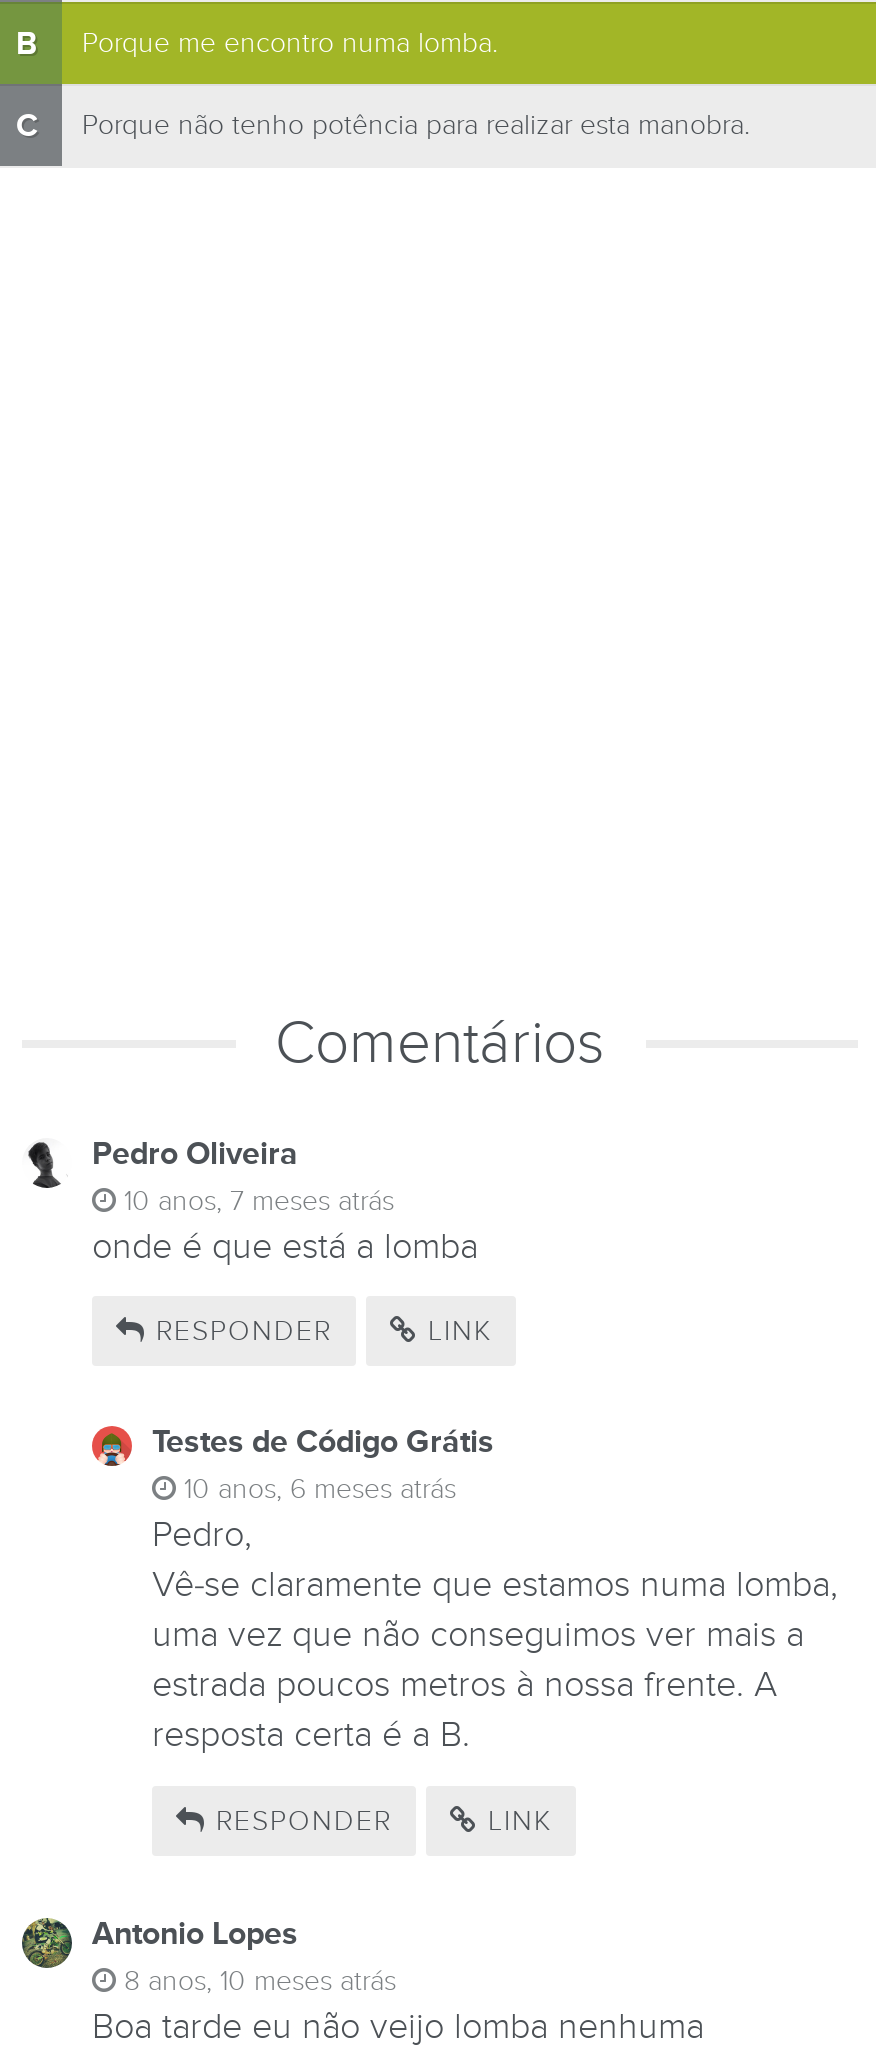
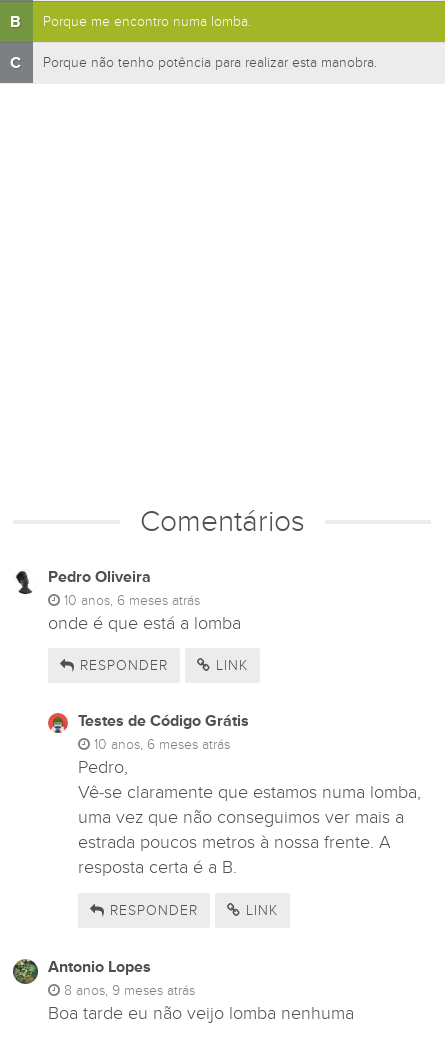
[124,1184,394,1218] 10 anos, 7 meses atrás -> [64,592,200,609] 10 anos, 6 meses atrás
[124,1964,396,1998] 8 anos, 10 meses atrás -> [64,982,195,999] 8 anos, 9 meses atrás

